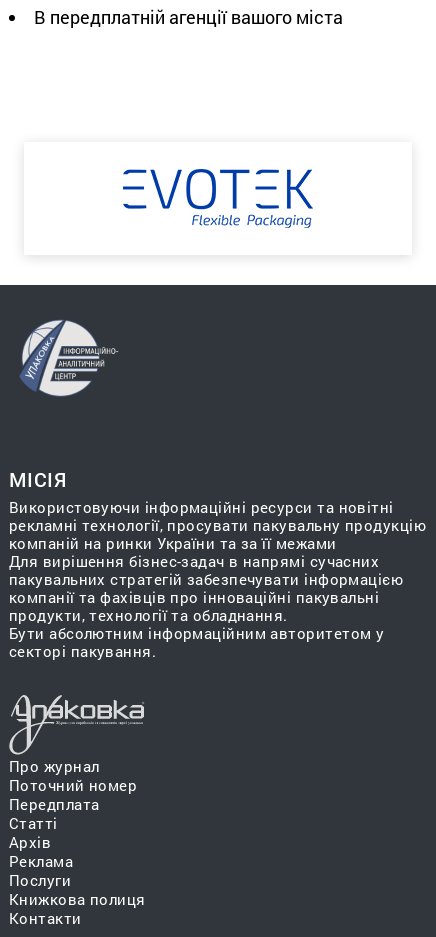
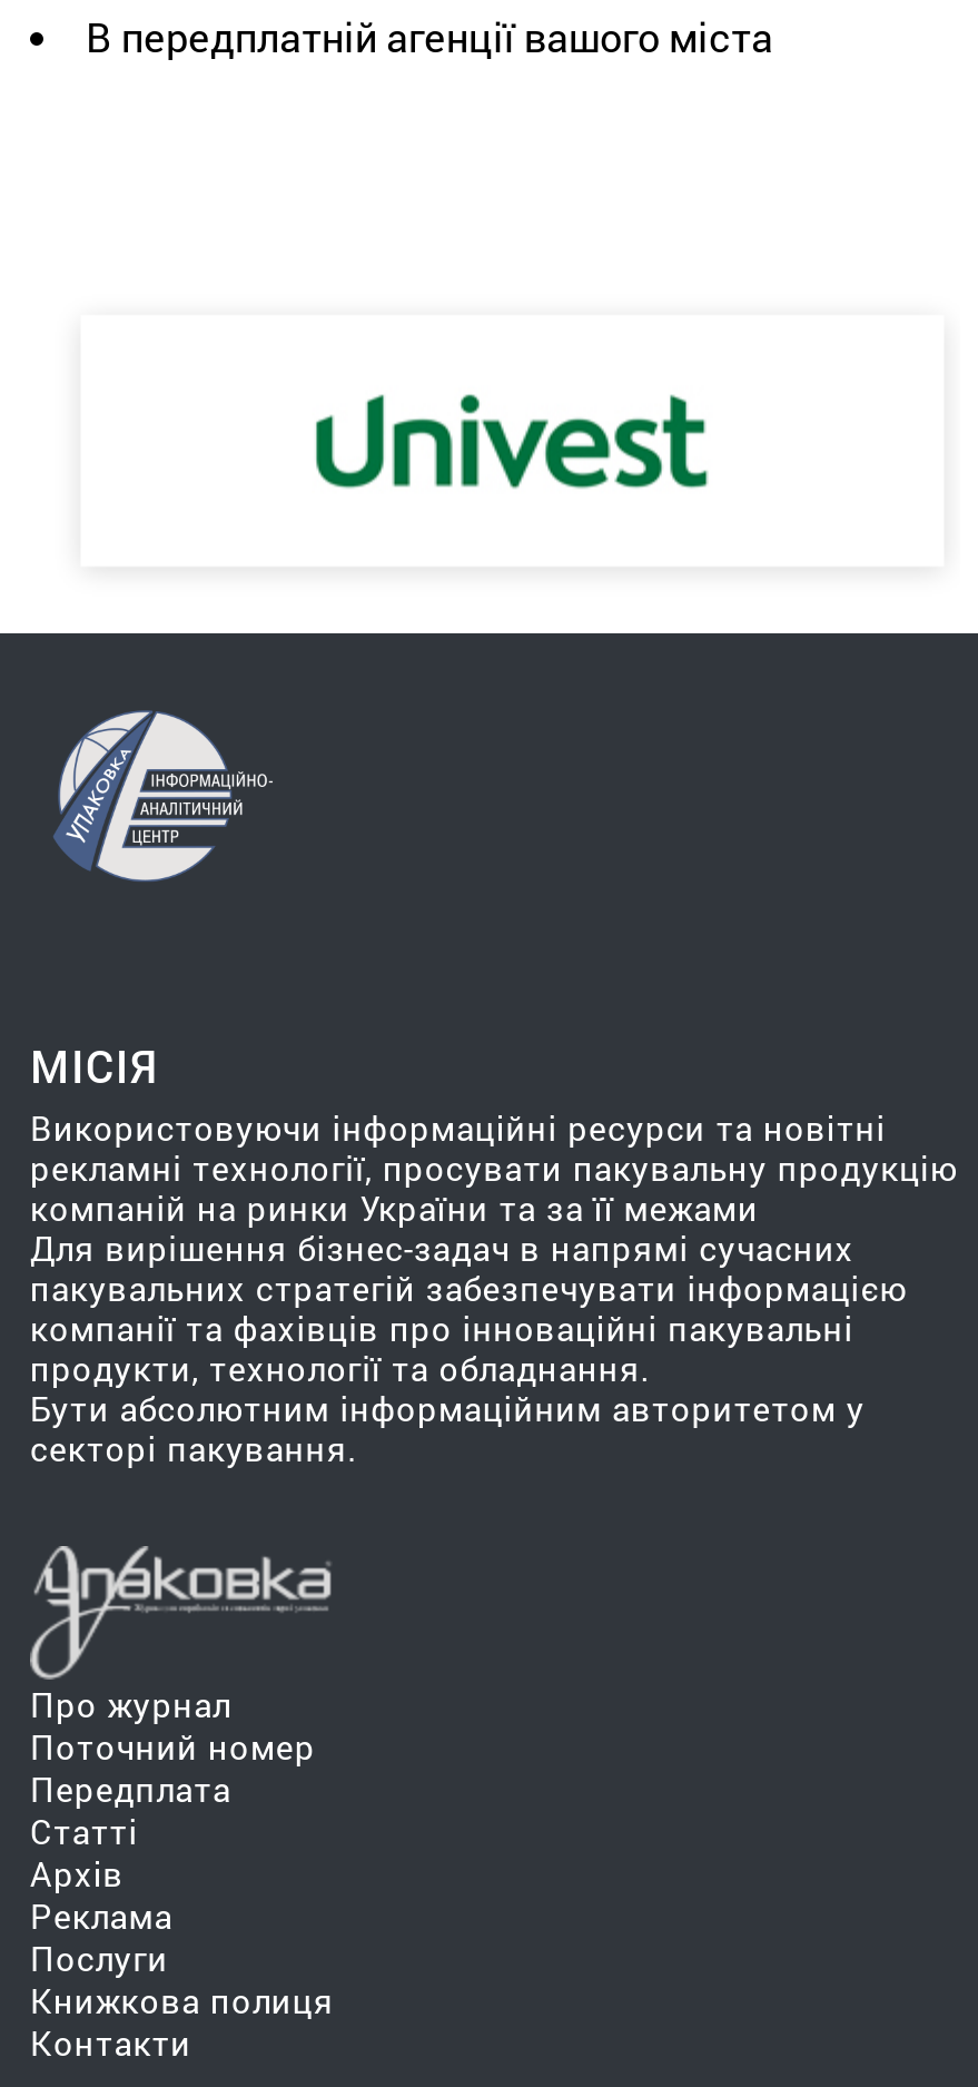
[122,168,314,229] [image] -> [284,375,709,506] [image]

